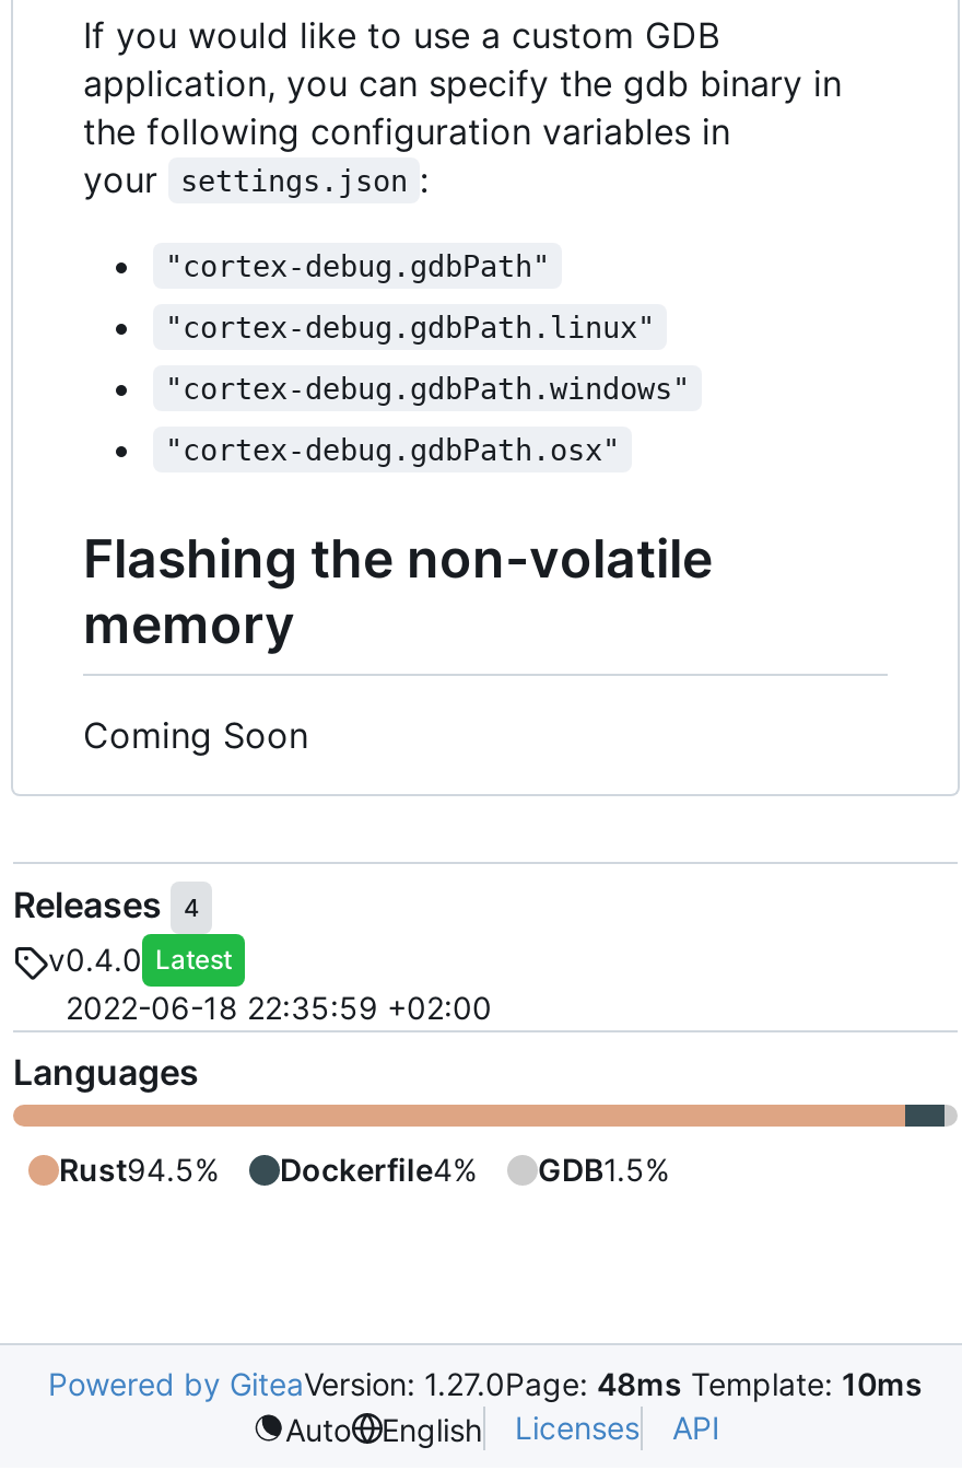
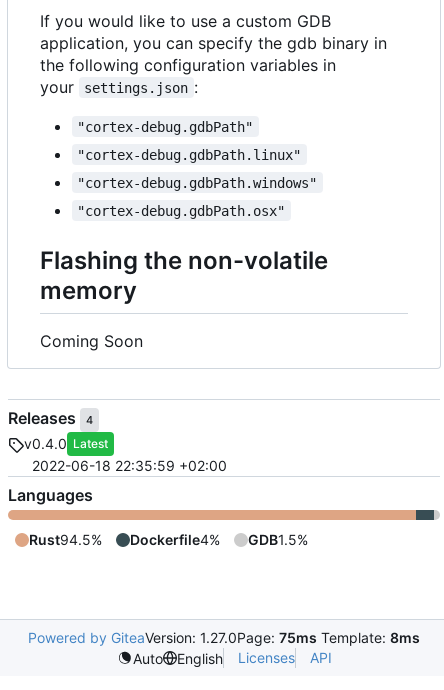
[48,1365,923,1402] Powered by GiteaVersion: 1.27.0Page: 48ms Template: 10ms -> [28,629,420,646] Powered by GiteaVersion: 1.27.0Page: 75ms Template: 8ms

